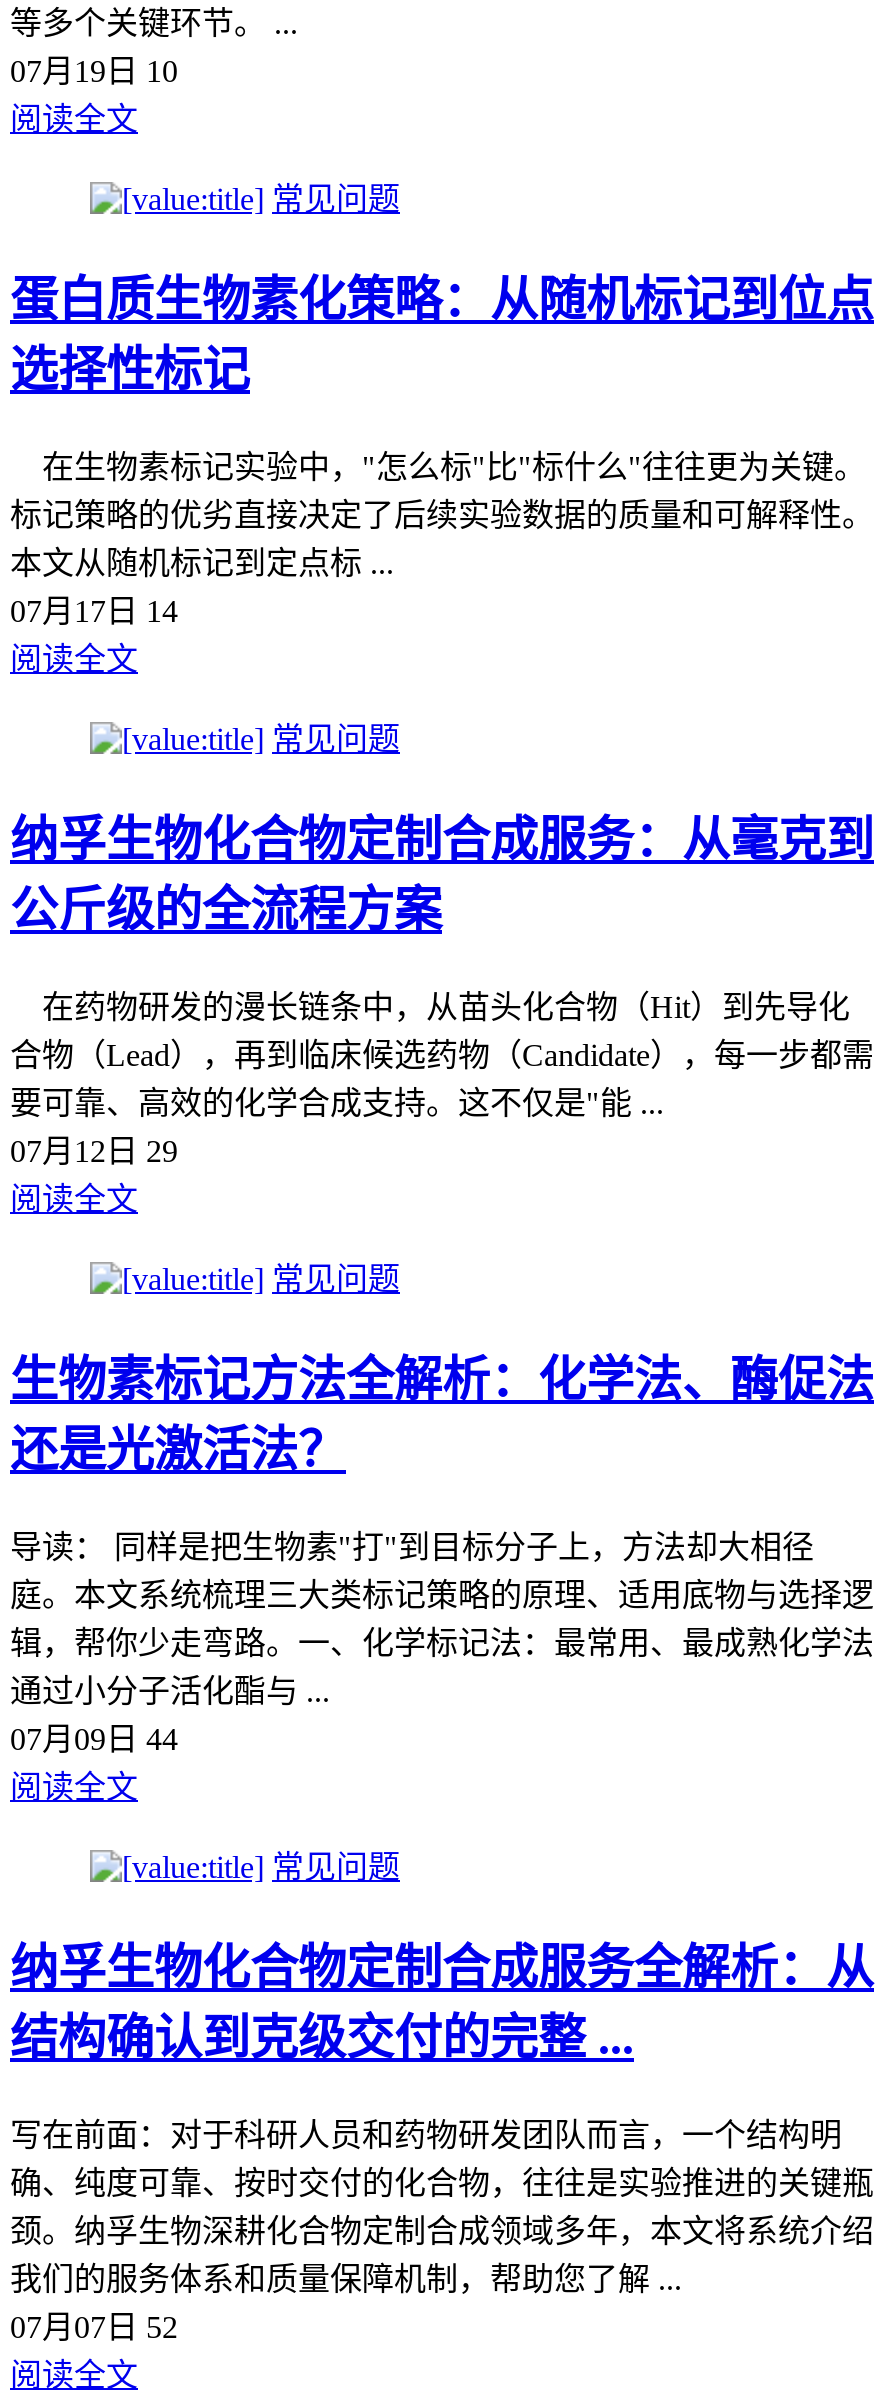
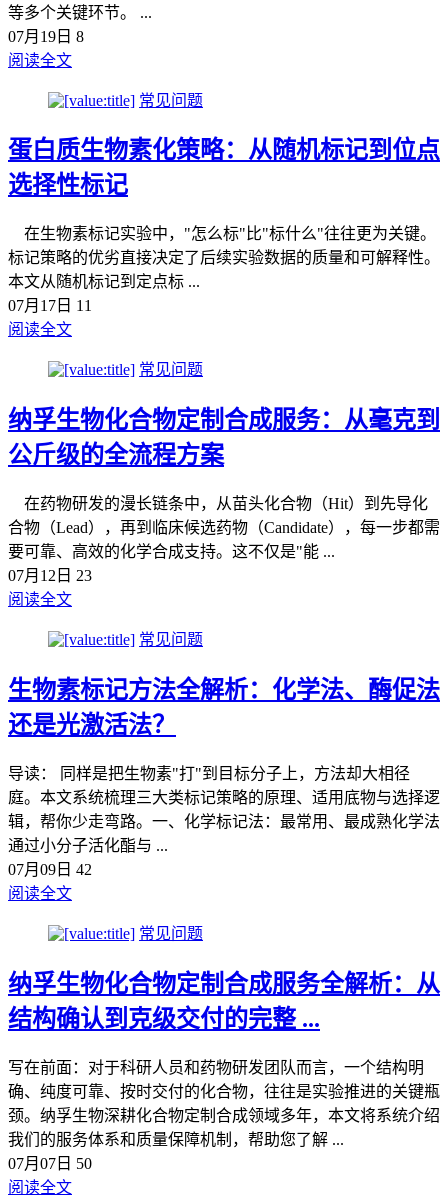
[10,55,178,89] 07月19日10 -> [8,27,84,44] 07月19日8
[10,595,178,629] 07月17日14 -> [8,297,92,314] 07月17日11
[10,1134,178,1168] 07月12日29 -> [8,567,92,584] 07月12日23
[10,1722,178,1756] 07月09日44 -> [8,861,92,878] 07月09日42
[10,2310,178,2344] 07月07日52 -> [8,1155,92,1172] 07月07日50

